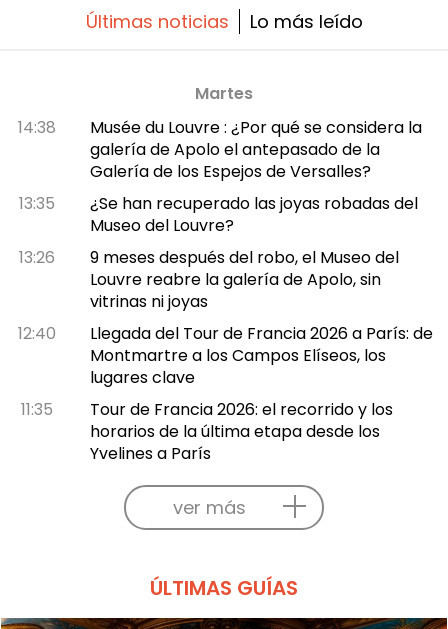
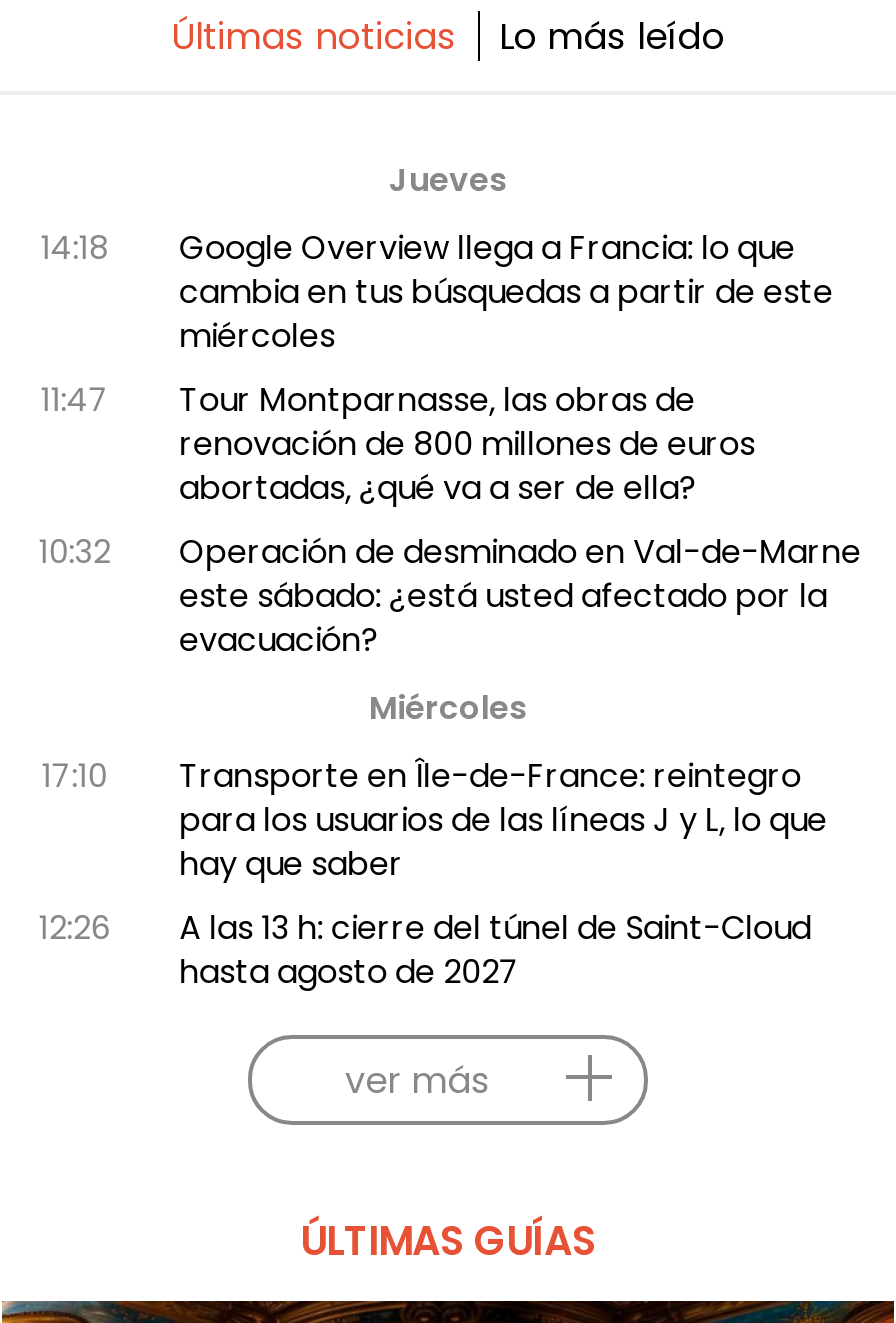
[18,81,433,464] Martes | 14:38 | Musée du Louvre : ¿Por qué se considera la | galería de Apolo el antepasado de la | Galería de los Espejos de Versalles? | 13:35 | ¿Se han recuperado las joyas robadas del | Museo del Louvre? | 13:26 | 9 meses después del robo, el Museo del | Louvre reabre la galería de Apolo, sin | vitrinas ni joyas | 12:40 | Llegada del Tour de Francia 2026 a París: de | Montmartre a los Campos Elíseos, los | lugares clave | 11:35 | Tour de Francia 2026: el recorrido y los | horarios de la última etapa desde los | Yvelines a París -> [39,156,861,994] Jueves | 14:18 | Google Overview llega a Francia: lo que | cambia en tus búsquedas a partir de este | miércoles | 11:47 | Tour Montparnasse, las obras de | renovación de 800 millones de euros | abortadas, ¿qué va a ser de ella? | 10:32 | Operación de desminado en Val-de-Marne | este sábado: ¿está usted afectado por la | evacuación? | Miércoles | 17:10 | Transporte en Île-de-France: reintegro | para los usuarios de las líneas J y L, lo que | hay que saber | 12:26 | A las 13 h: cierre del túnel de Saint-Cloud | hasta agosto de 2027

